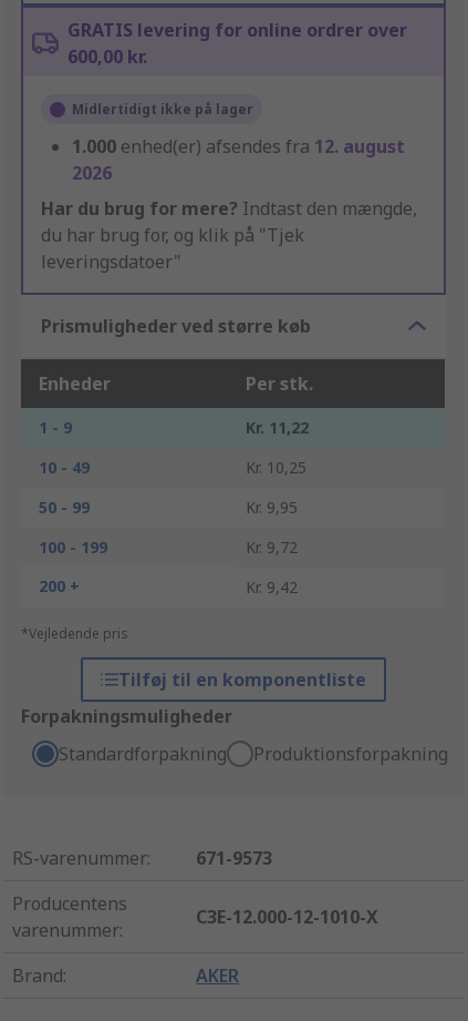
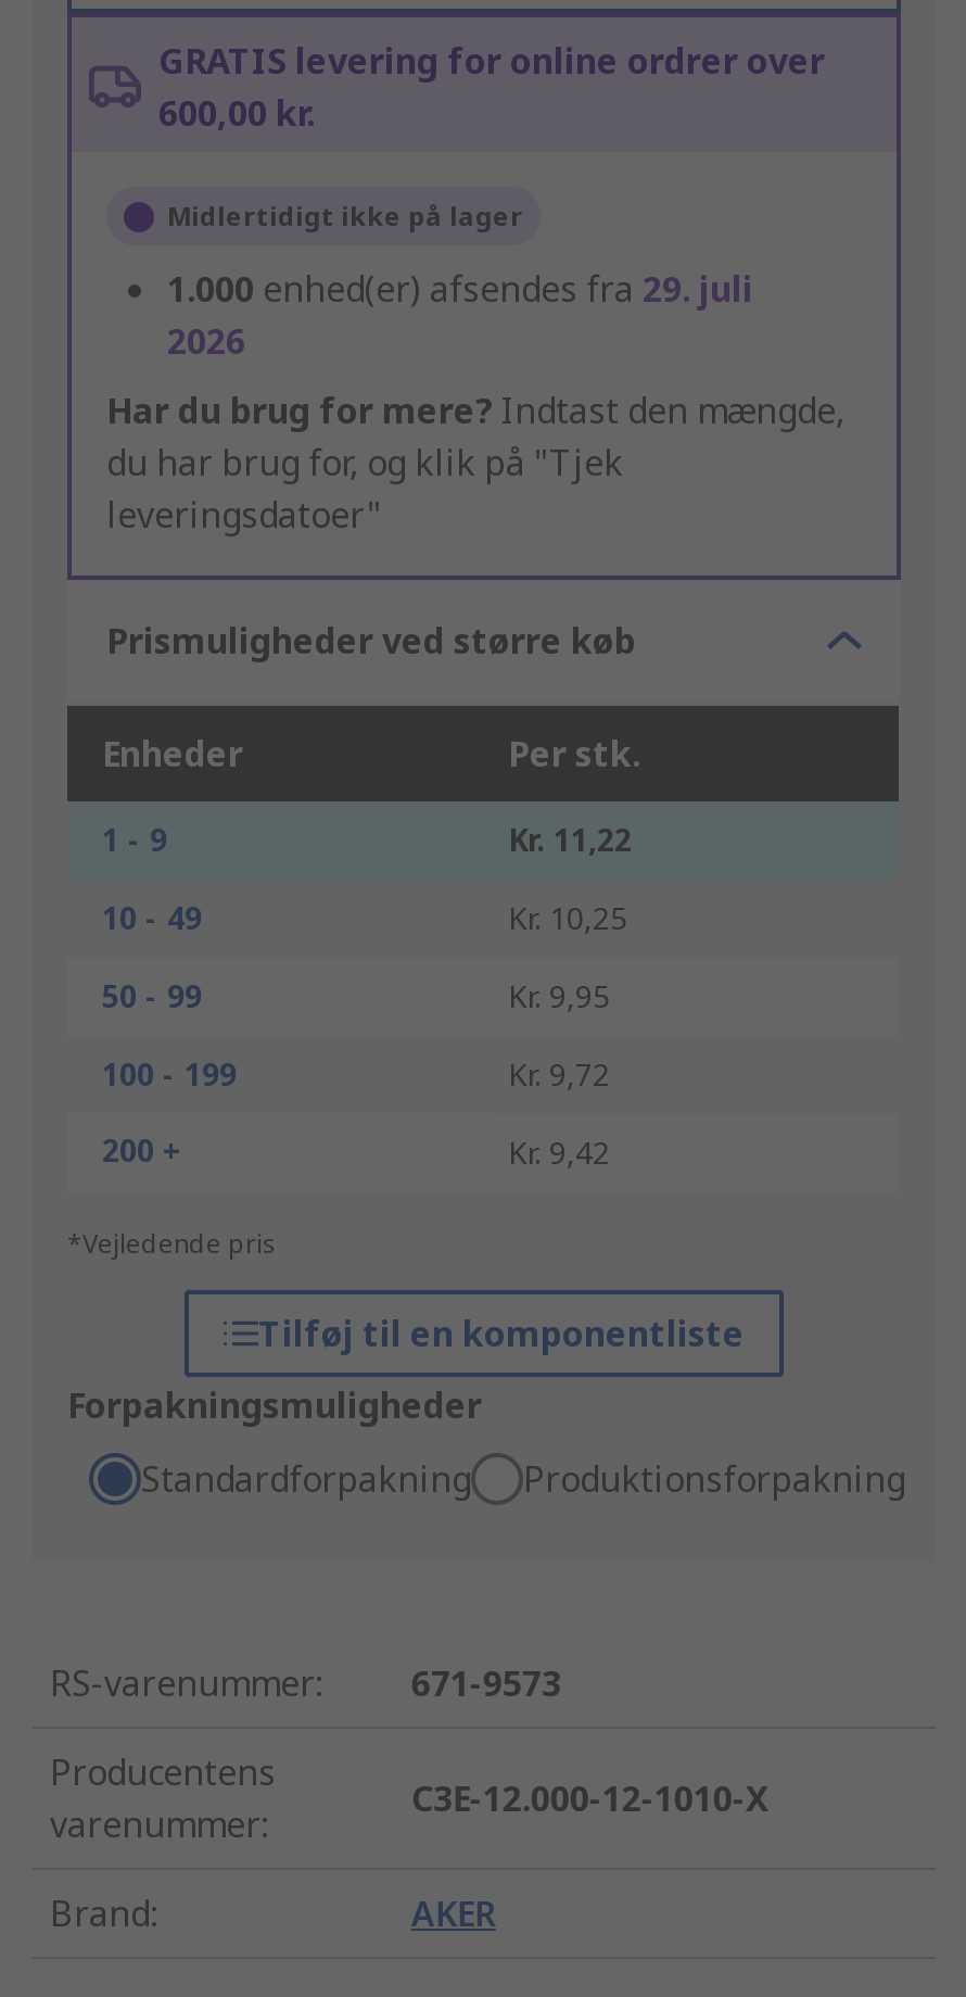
[72,135,405,159] 1.000 enhed(er) afsendes fra 12. august -> [167,266,753,314] 1.000 enhed(er) afsendes fra 29. juli

